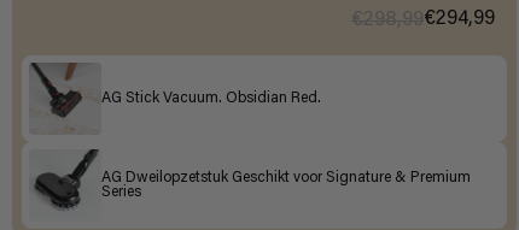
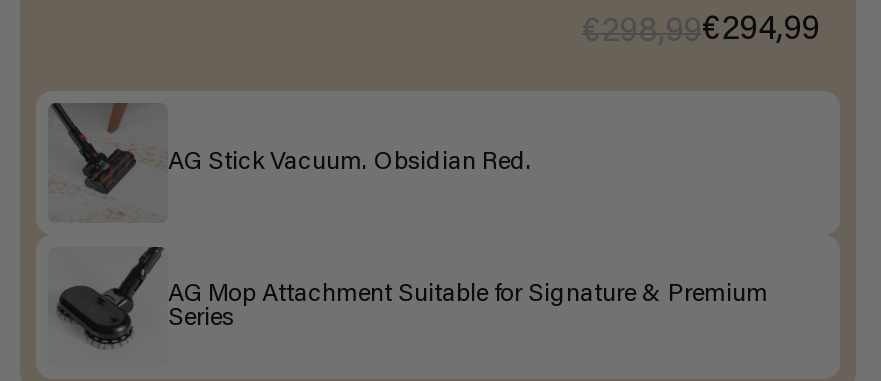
[101,171,471,185] AG Dweilopzetstuk Geschikt voor Signature & Premium -> [168,282,768,306] AG Mop Attachment Suitable for Signature & Premium

